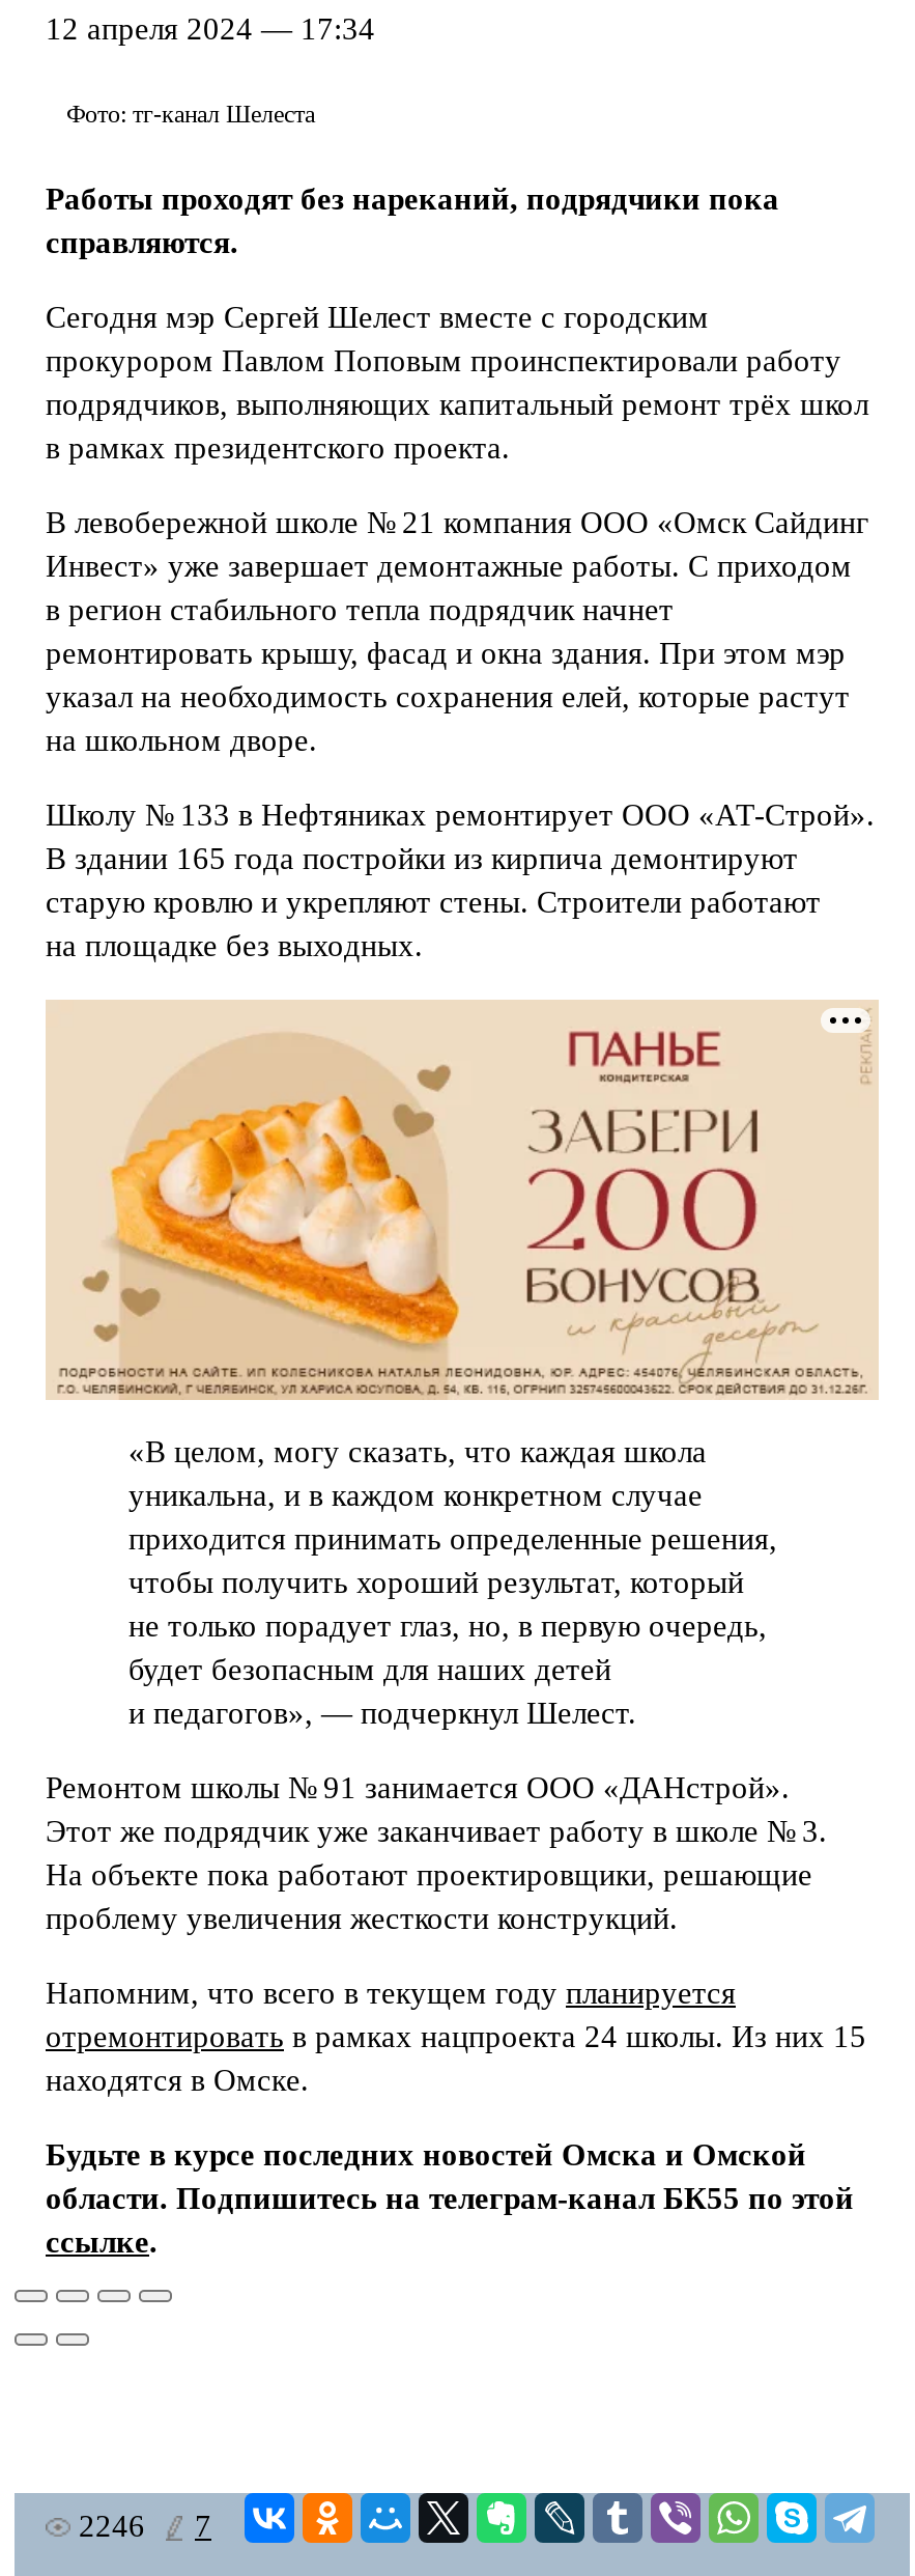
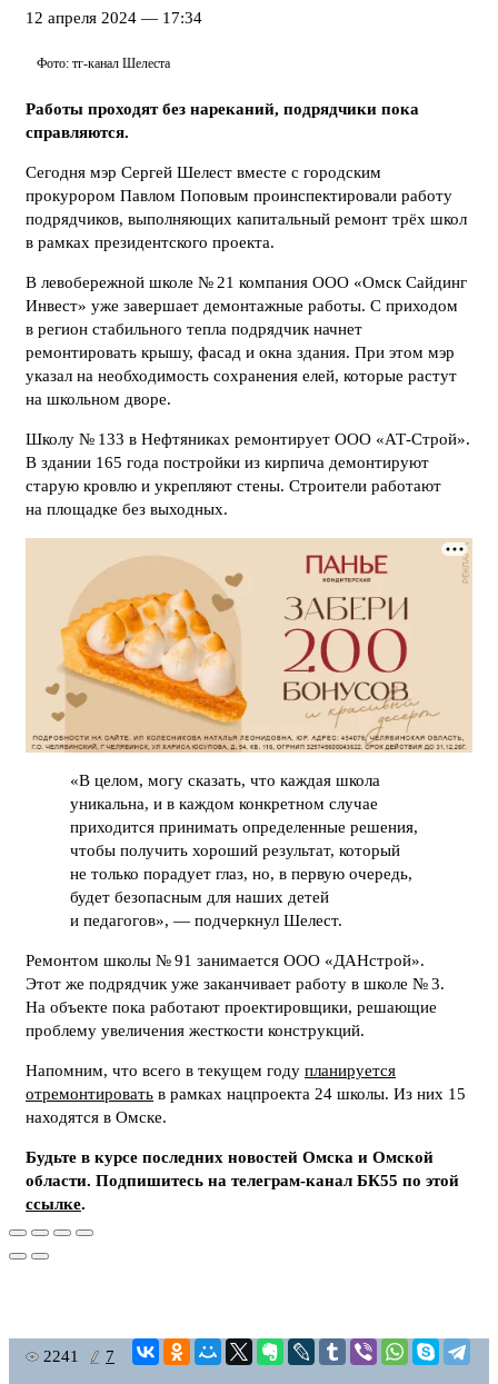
[79,2510,211,2543] 2246 7 -> [43,1348,114,1365] 2241 7

